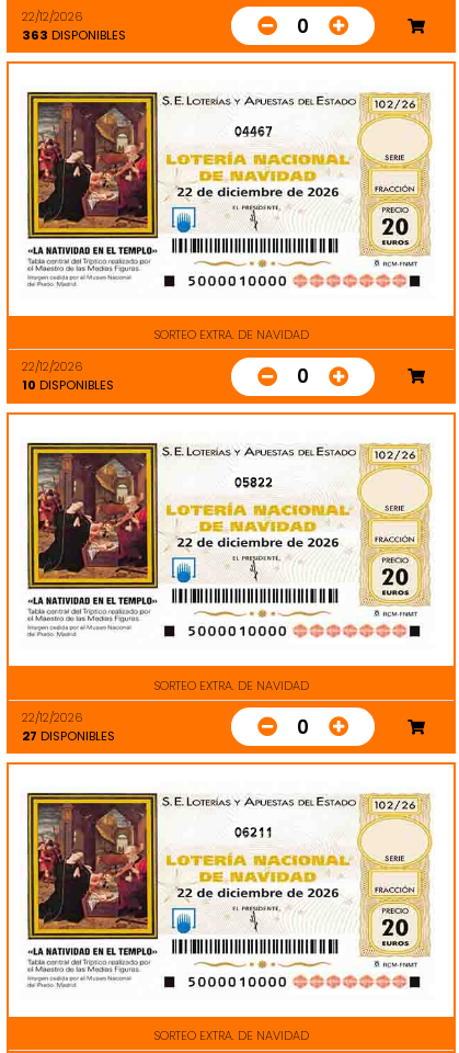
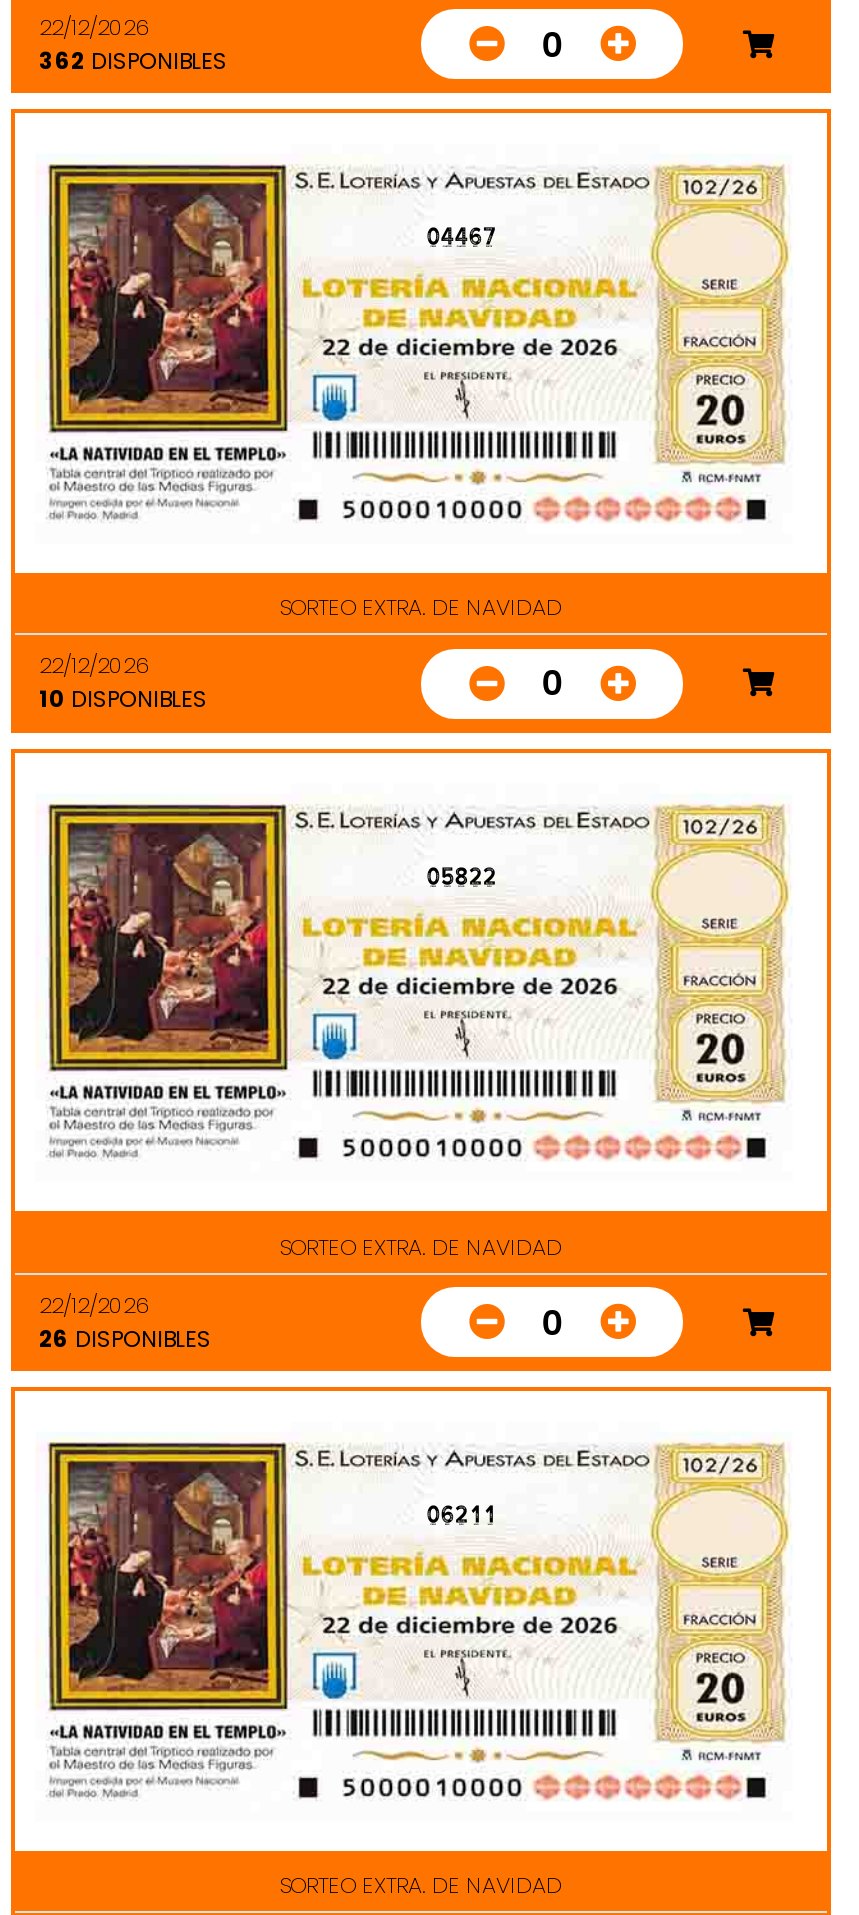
[22,26,126,44] 363 DISPONIBLES -> [39,45,227,77] 362 DISPONIBLES
[22,727,115,745] 27 DISPONIBLES -> [39,1323,211,1355] 26 DISPONIBLES

